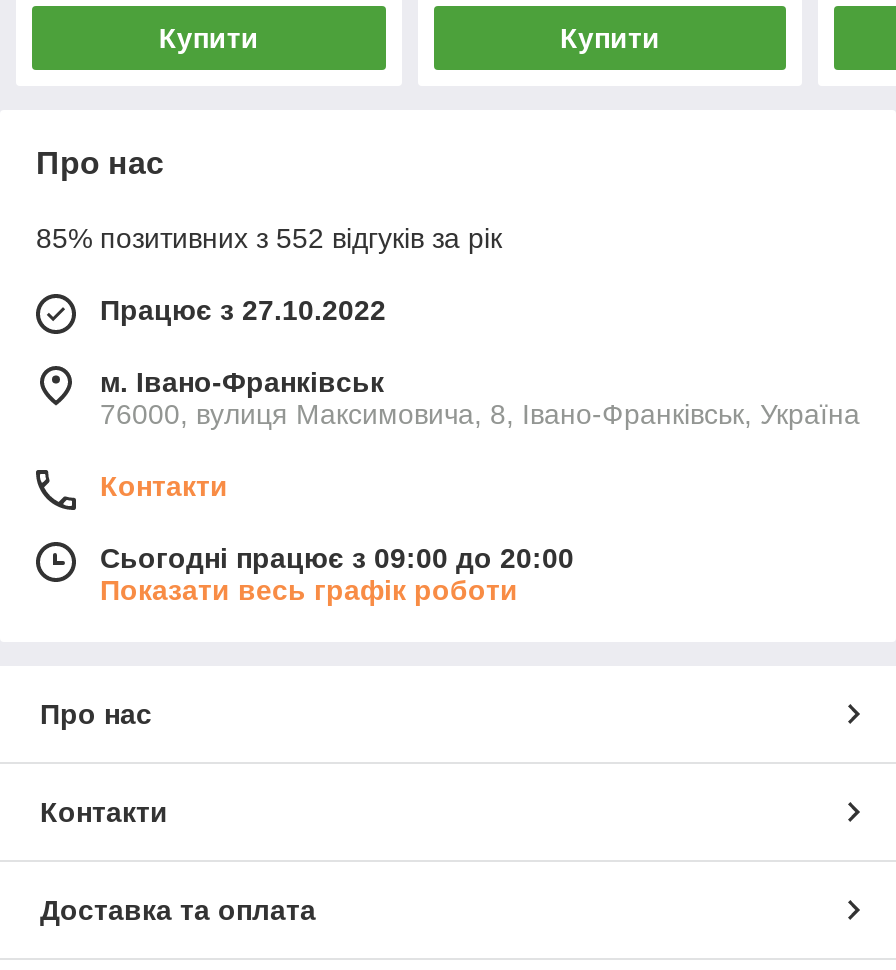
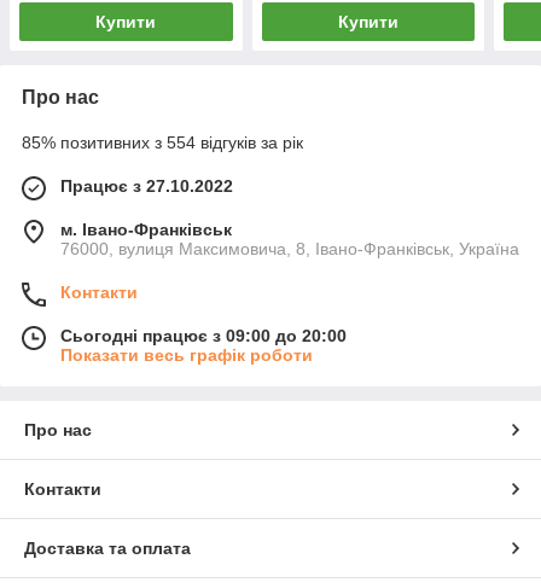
[36,222,502,254] 85% позитивних з 552 відгуків за рік -> [22,133,303,152] 85% позитивних з 554 відгуків за рік

